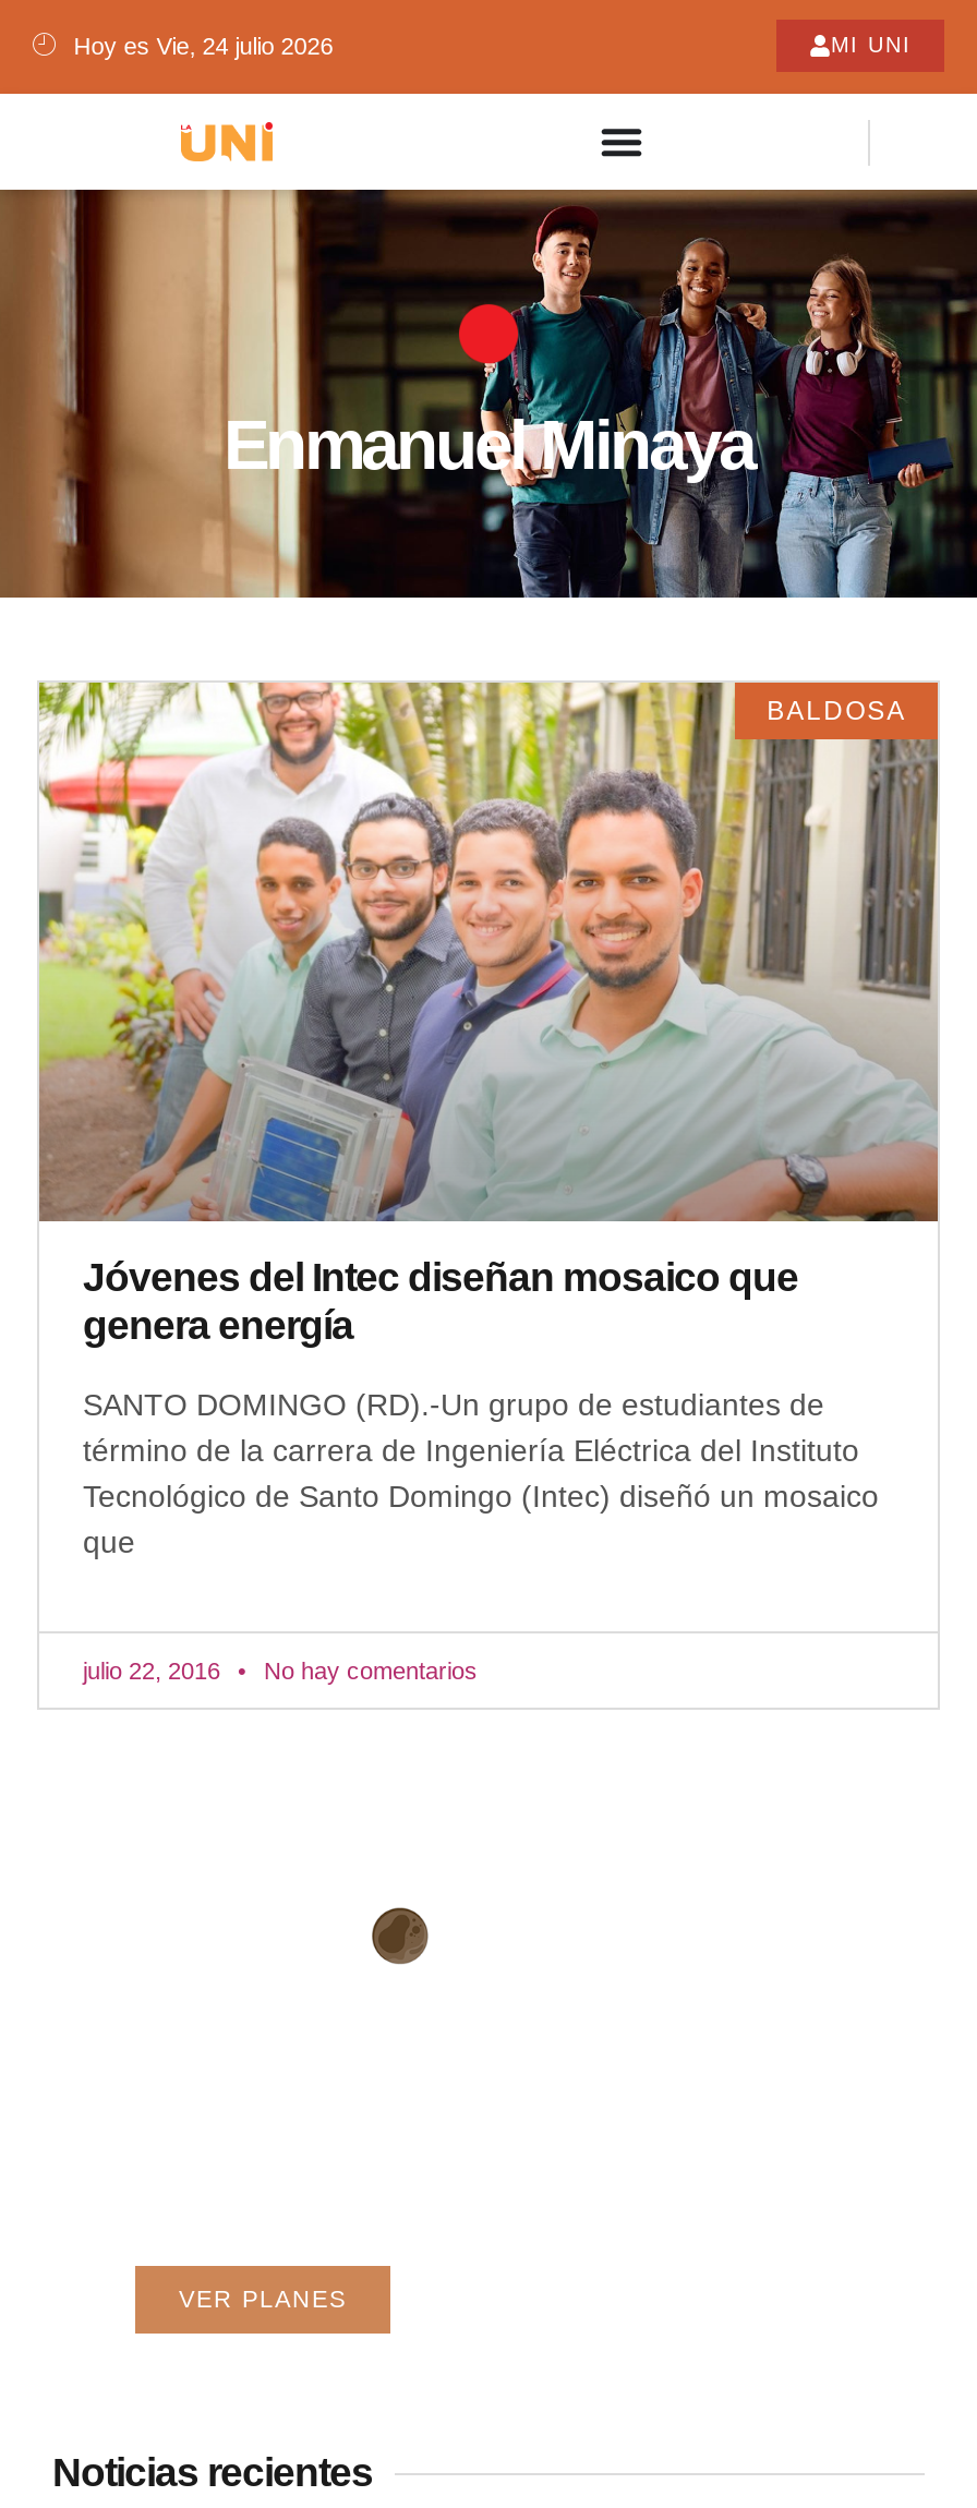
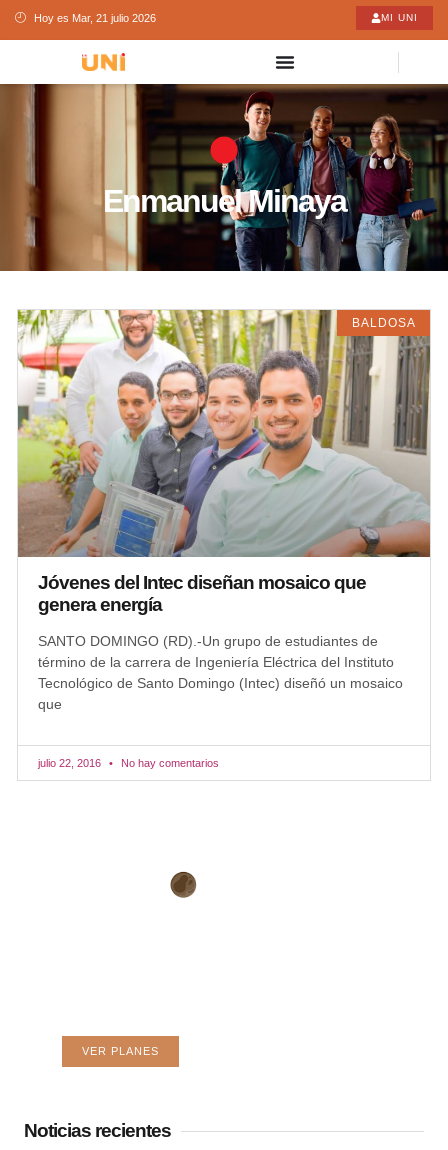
[74,32,333,58] Hoy es Vie, 24 julio 2026 -> [34,11,156,23] Hoy es Mar, 21 julio 2026

